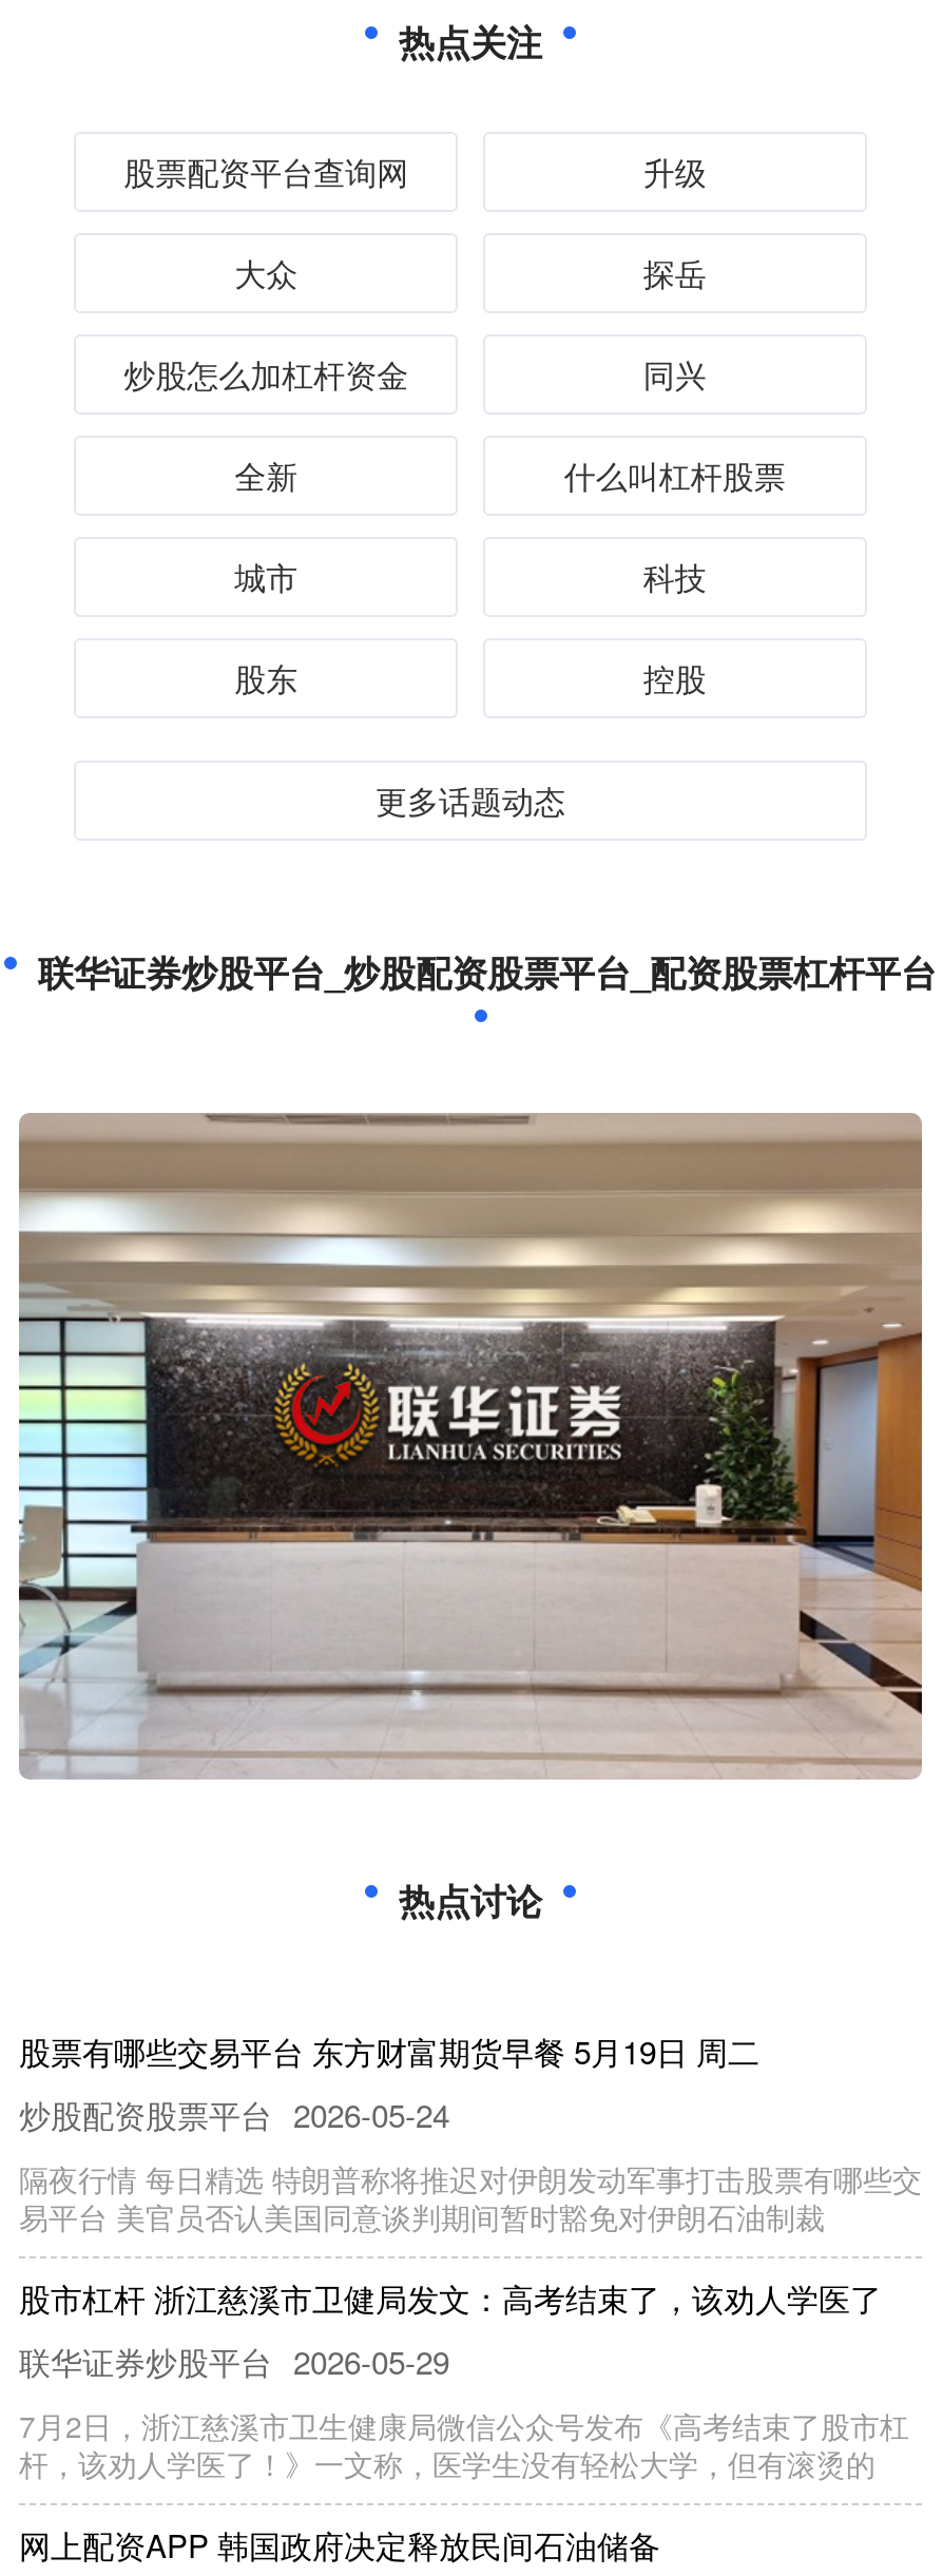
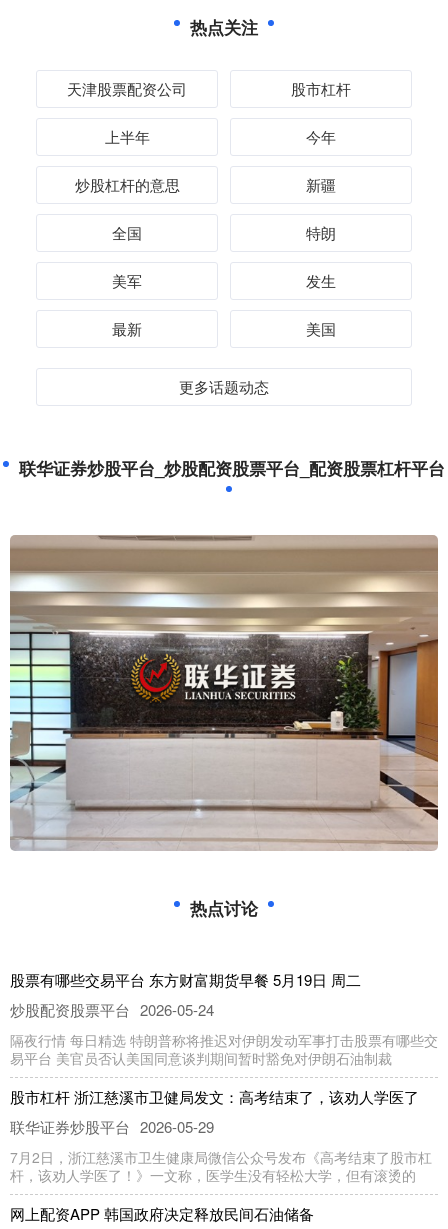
[124,149,706,193] 股票配资平台查询网 | 升级 -> [67,78,351,99] 天津股票配资公司 | 股市杠杆
[234,250,706,294] 大众 | 探岳 -> [105,126,336,147] 上半年 | 今年
[124,351,706,396] 炒股怎么加杠杆资金 | 同兴 -> [75,174,336,195] 炒股杠杆的意思 | 新疆
[234,453,785,497] 全新 | 什么叫杠杆股票 -> [112,222,336,243] 全国 | 特朗
[234,554,706,598] 城市 | 科技 -> [112,270,336,291] 美军 | 发生
[234,655,706,699] 股东 | 控股 -> [112,318,336,339] 最新 | 美国

